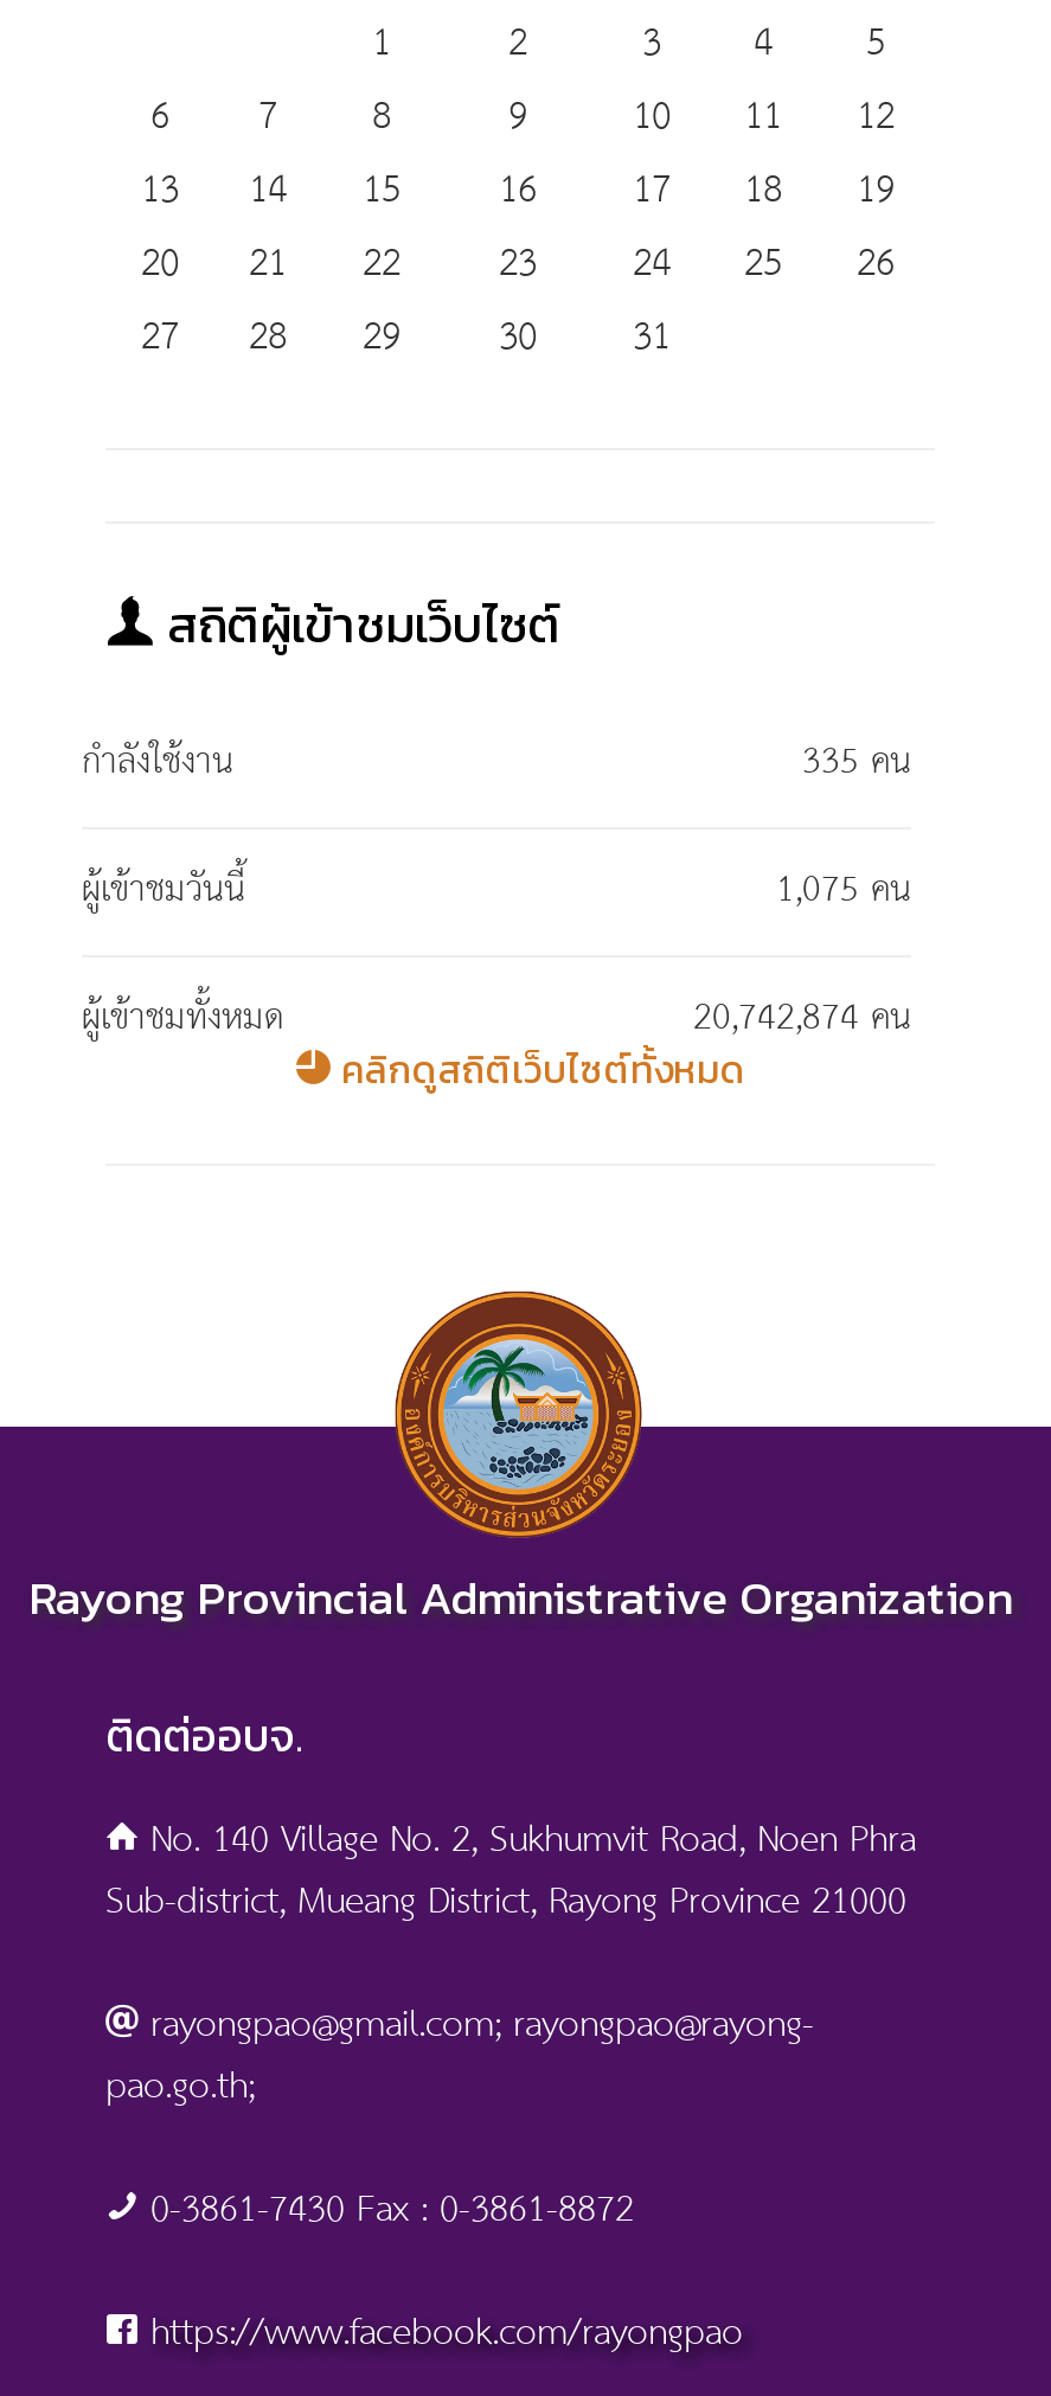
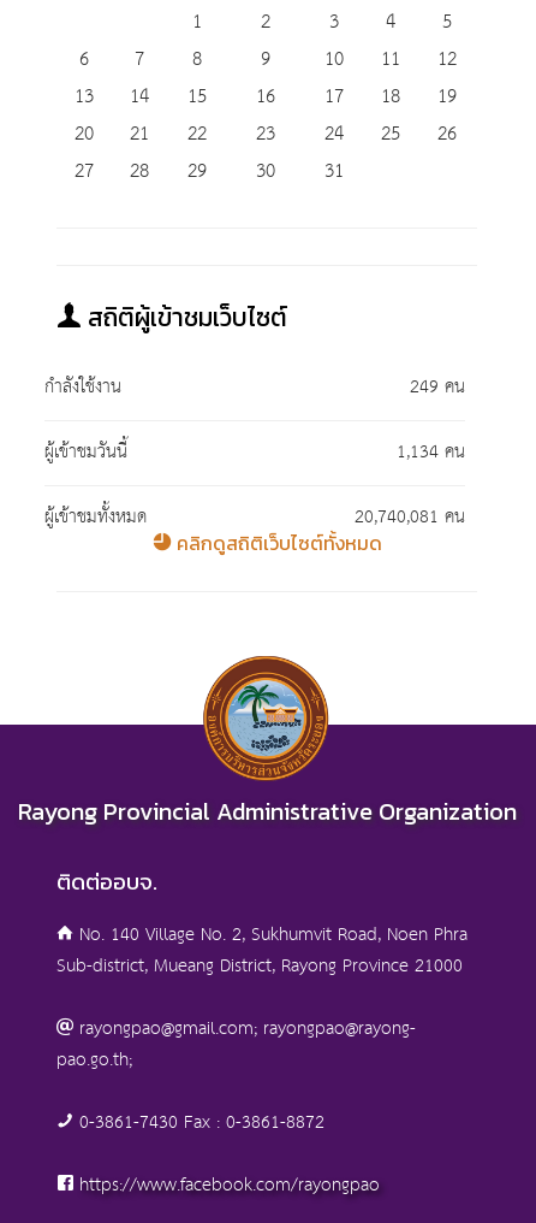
[802,730,911,794] 335 คน -> [410,371,465,403] 249 คน
[776,858,911,922] 1,075 คน -> [397,436,465,468] 1,134 คน
[693,986,911,1050] 20,742,874 คน -> [355,501,465,533] 20,740,081 คน

